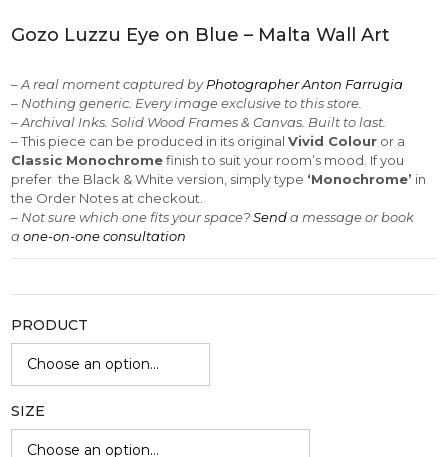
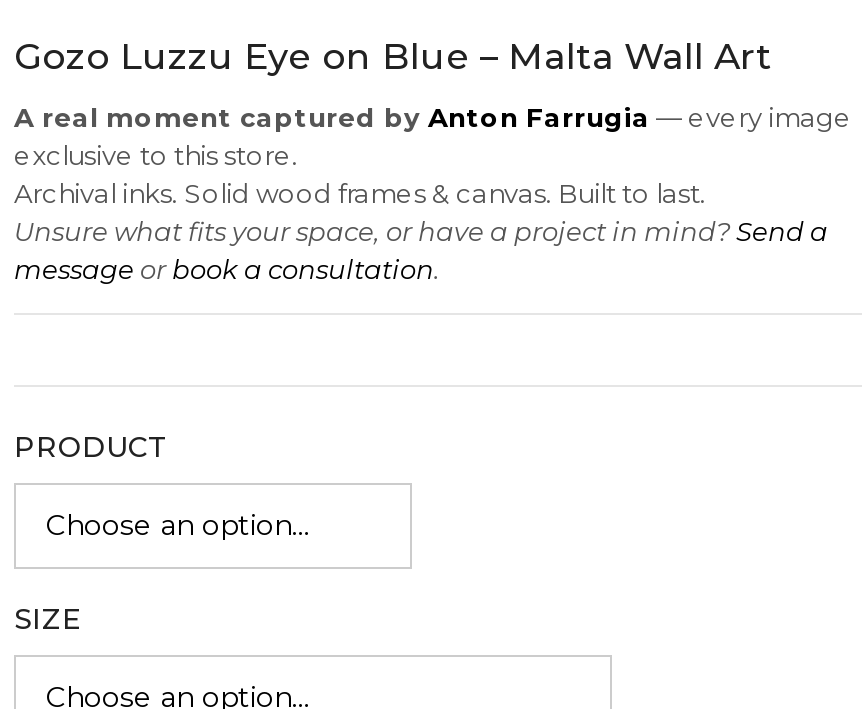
[11,76,426,244] – A real moment captured by Photographer Anton Farrugia | – Nothing generic. Every image exclusive to this store. | – Archival Inks. Solid Wood Frames & Canvas. Built to last. | – This piece can be produced in its original Vivid Colour or a | Classic Monochrome finish to suit your room’s mood. If you | prefer the Black & White version, simply type ‘Monochrome’ in | the Order Notes at checkout. | – Not sure which one fits your space? Send a message or book | a one-on-one consultation -> [14,101,852,285] A real moment captured by Anton Farrugia — every image | exclusive to this store. | Archival inks. Solid wood frames & canvas. Built to last. | Unsure what fits your space, or have a project in mind? Send a | message or book a consultation.

